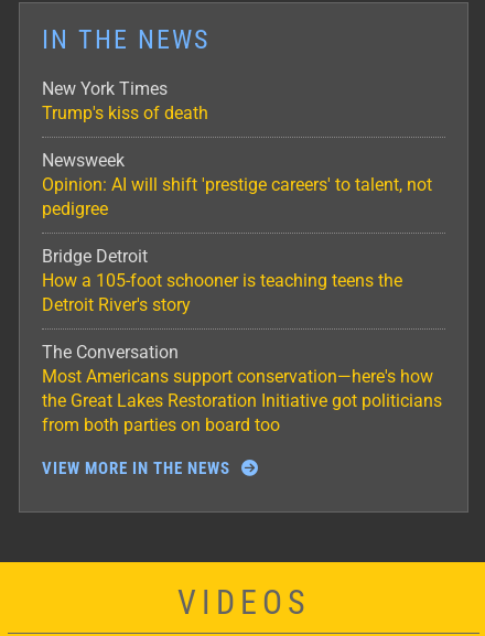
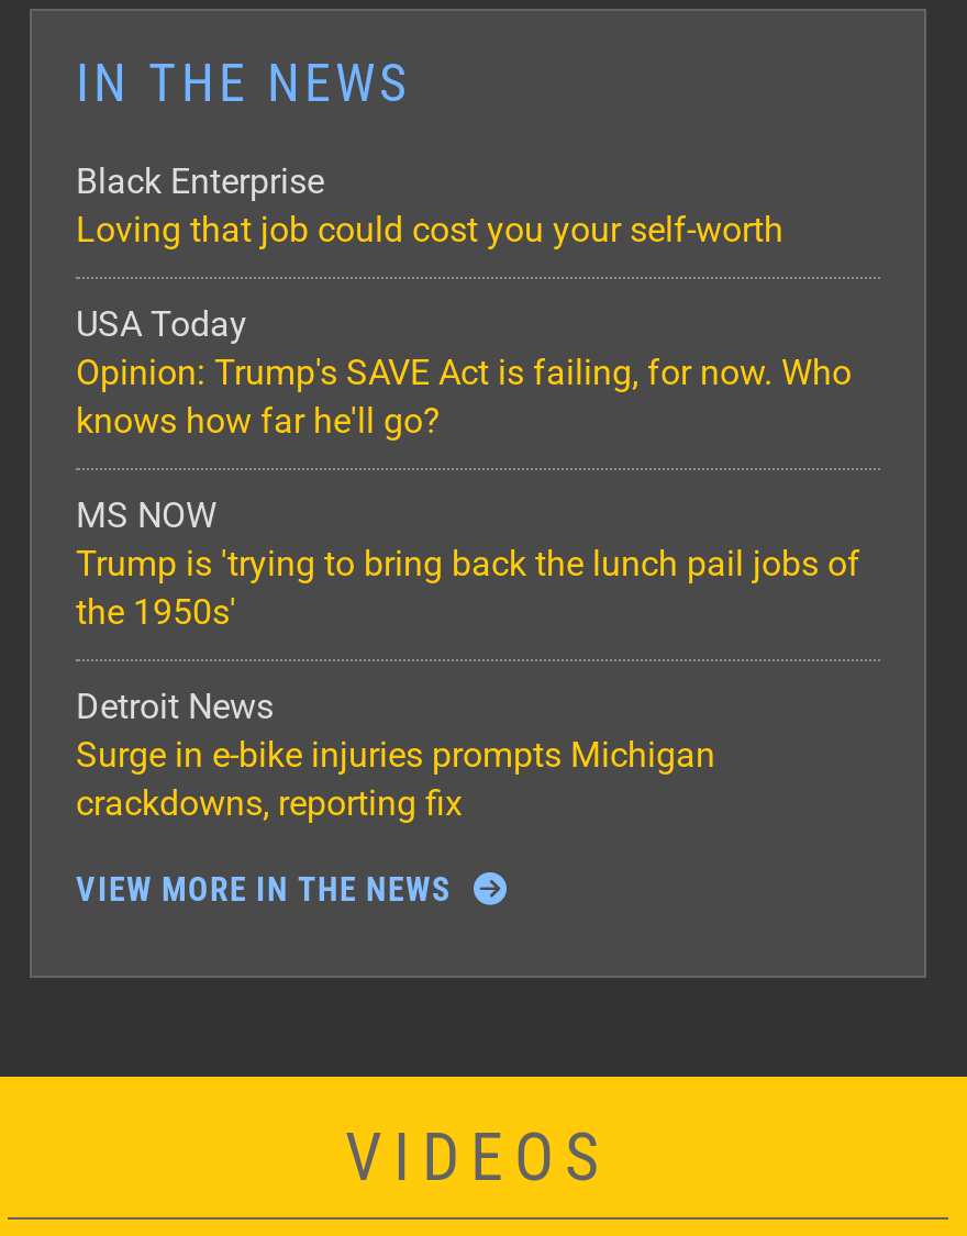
[42,78,208,123] New York Times | Trump's kiss of death -> [76,160,783,250] Black Enterprise | Loving that job could cost you your self-worth
[42,150,432,219] Newsweek | Opinion: AI will shift 'prestige careers' to talent, not | pedigree -> [76,303,852,441] USA Today | Opinion: Trump's SAVE Act is failing, for now. Who | knows how far he'll go?
[42,245,402,315] Bridge Detroit | How a 105-foot schooner is teaching teens the | Detroit River's story -> [76,494,860,632] MS NOW | Trump is 'trying to bring back the lunch pail jobs of | the 1950s'
[42,341,442,435] The Conversation | Most Americans support conservation—here's how | the Great Lakes Restoration Initiative got politicians | from both parties on board too -> [76,685,715,823] Detroit News | Surge in e-bike injuries prompts Michigan | crackdowns, reporting fix

